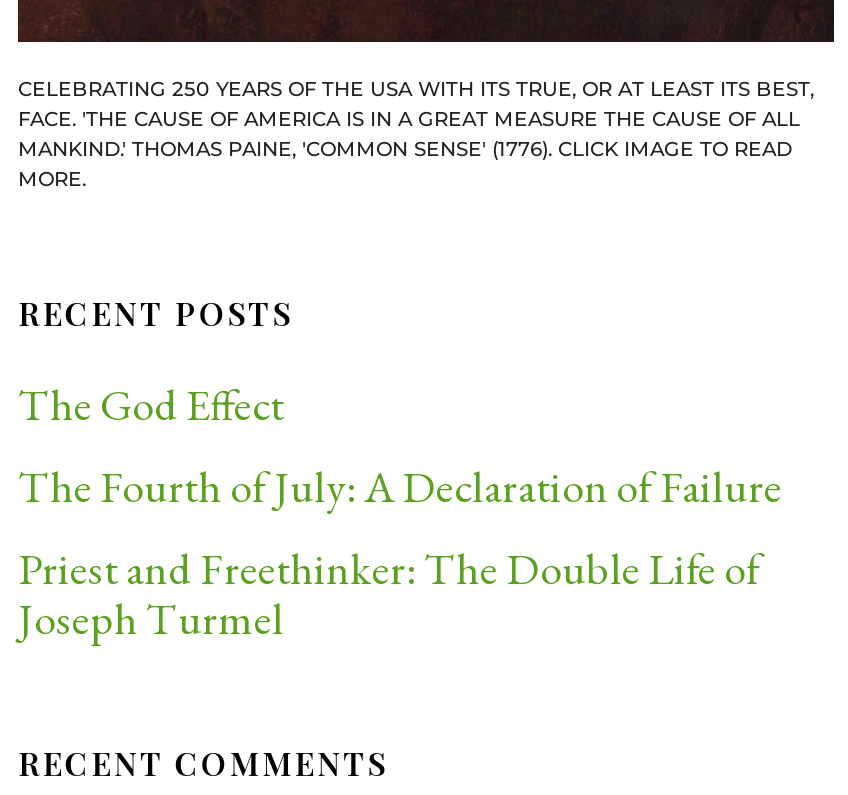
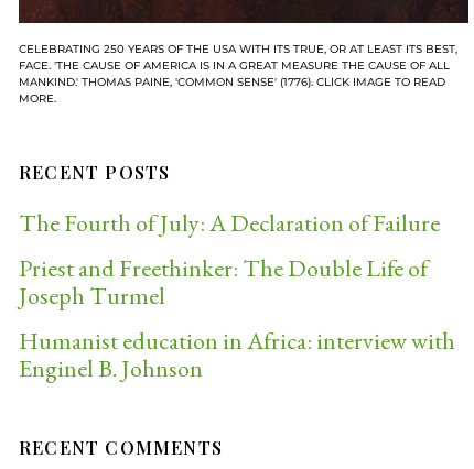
[18,376,284,434] The God Effect -> none
moved [18,458,782,648] -> [19,207,440,312]: The Fourth of July: A Declaration of Failure | Priest and Freethinker: The Double Life of | Joseph Turmel
none -> [19,325,455,384] Humanist education in Africa: interview with | Enginel B. Johnson

